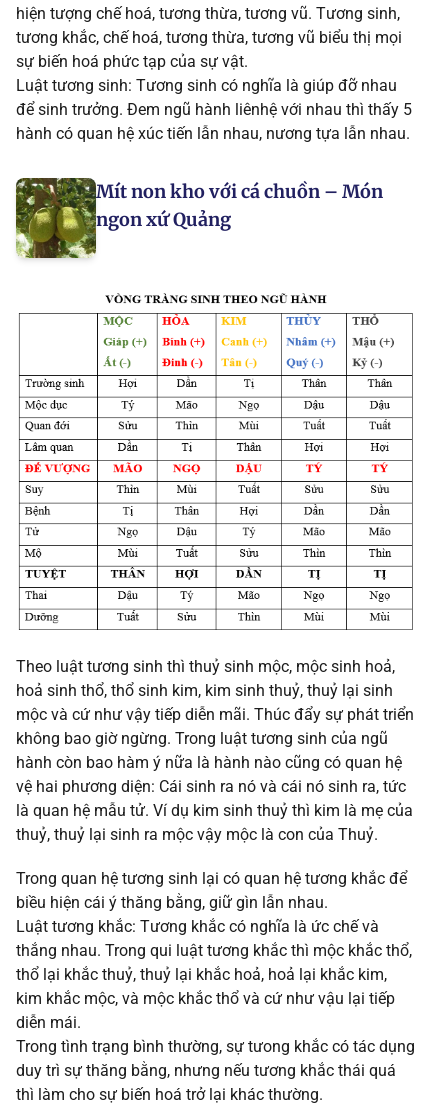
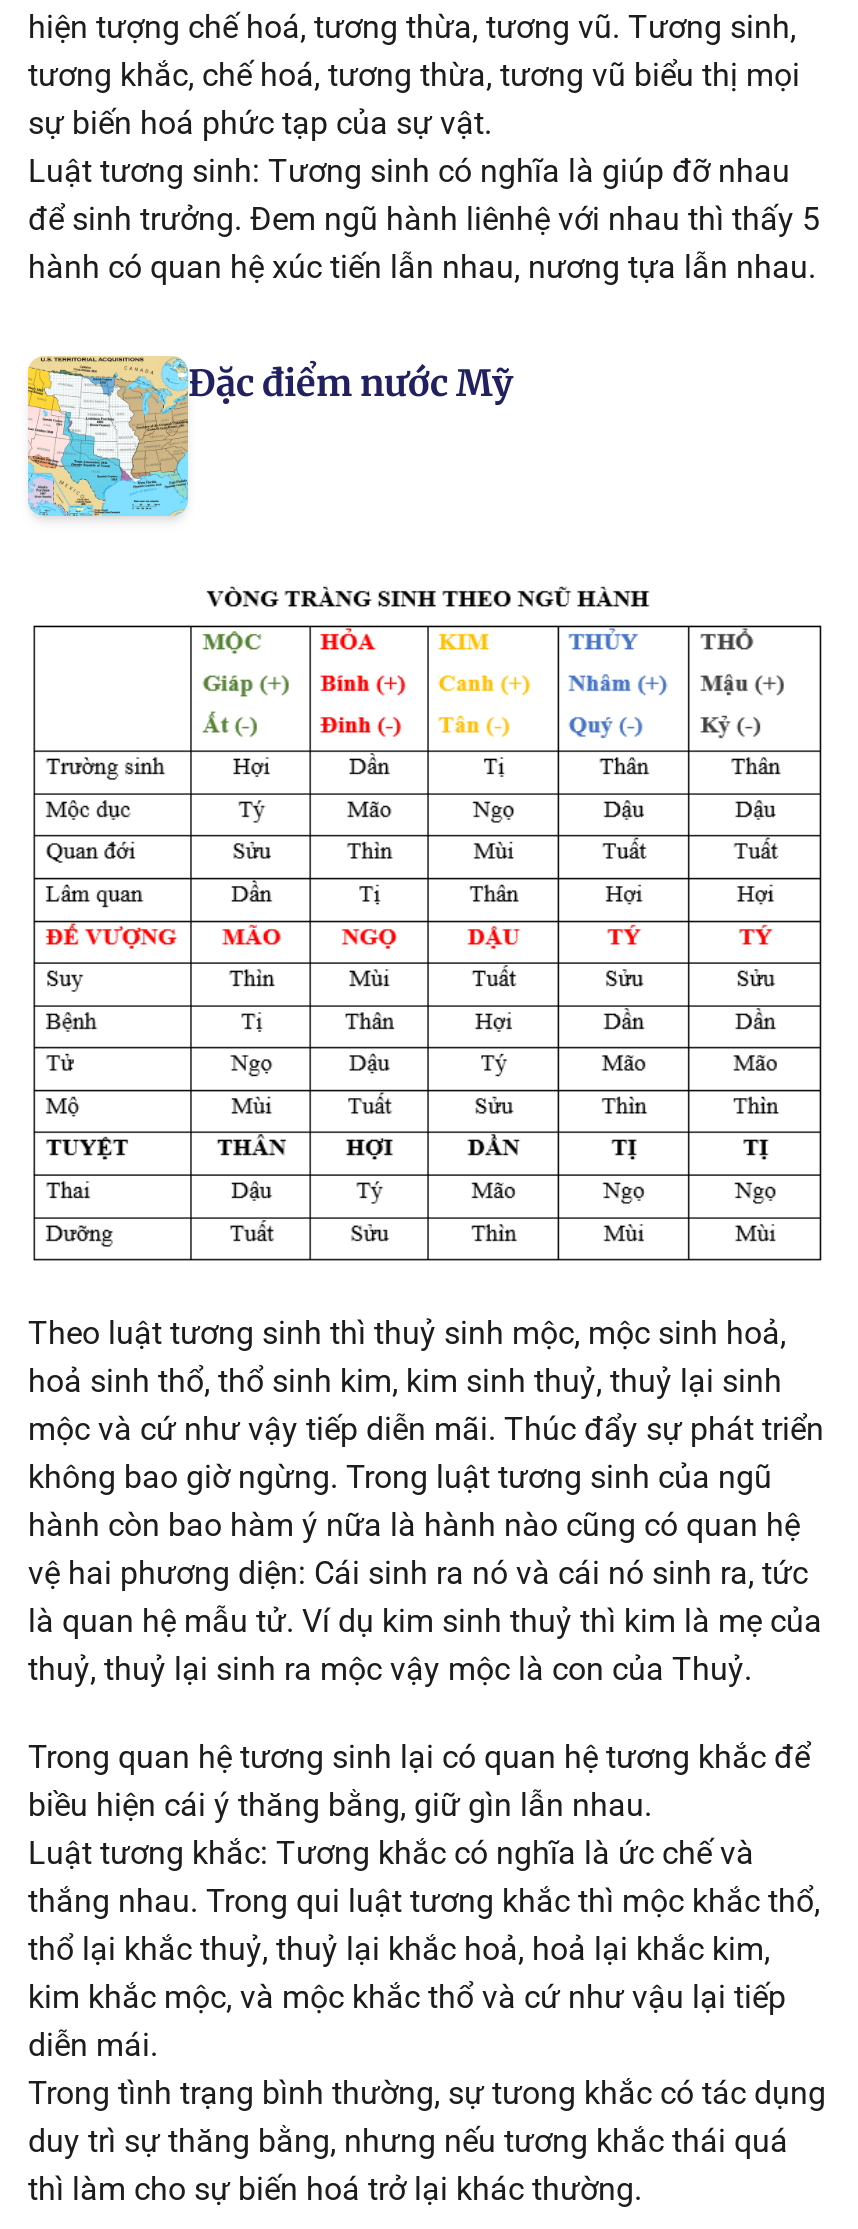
[15,177,383,259] [image] | Mít non kho với cá chuồn – Món | ngon xứ Quảng -> [26,354,514,518] [image] | Đặc điểm nước Mỹ

